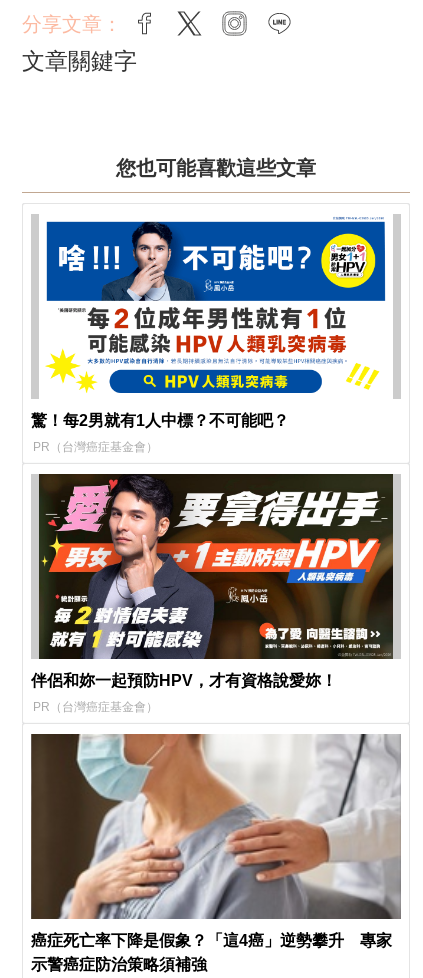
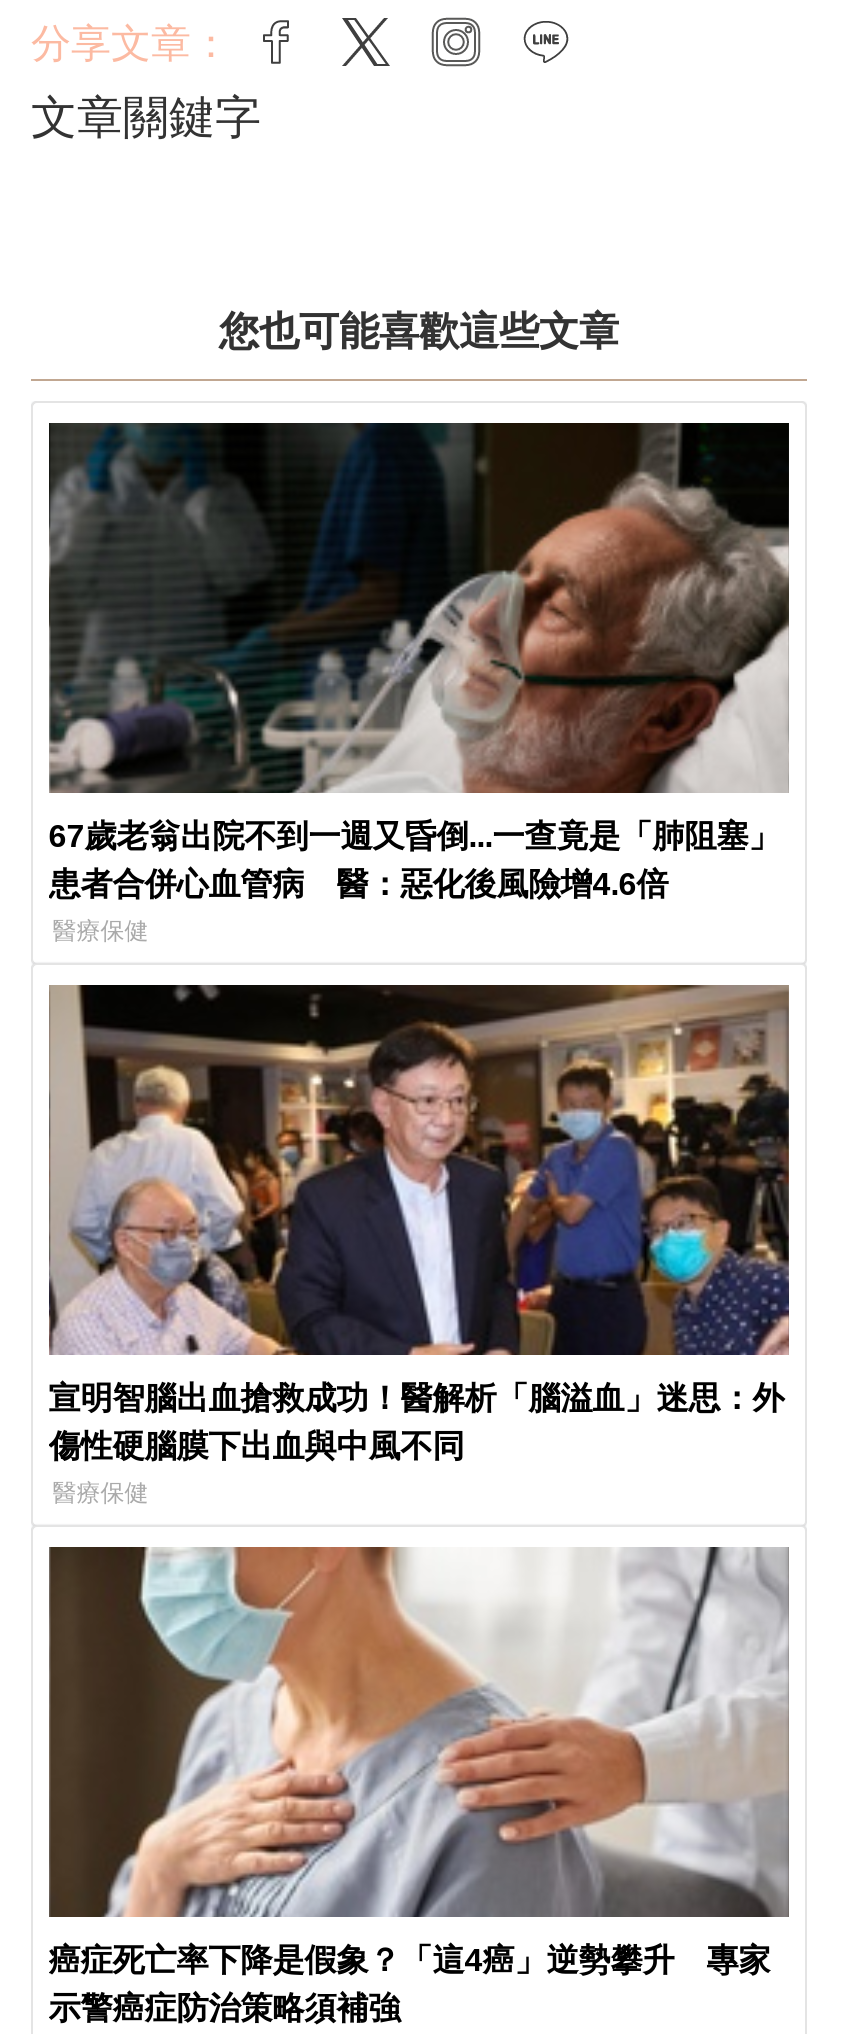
[32,214,401,362] [image] -> [47,421,791,795] [image]
[31,412,289,429] 驚！每2男就有1人中標？不可能吧？ -> [49,819,781,901] 67歲老翁出院不到一週又昏倒...一查竟是「肺阻塞」 | 患者合併心血管病 醫：惡化後風險增4.6倍
[33,440,158,454] PR（台灣癌症基金會） -> [53,916,149,944] 醫療保健
[31,473,400,689] [image] | 伴侶和妳一起預防HPV，才有資格說愛妳！ -> [49,983,791,1463] [image] | 宣明智腦出血搶救成功！醫解析「腦溢血」迷思：外 | 傷性硬腦膜下出血與中風不同
[33,700,158,714] PR（台灣癌症基金會） -> [53,1479,149,1507] 醫療保健

